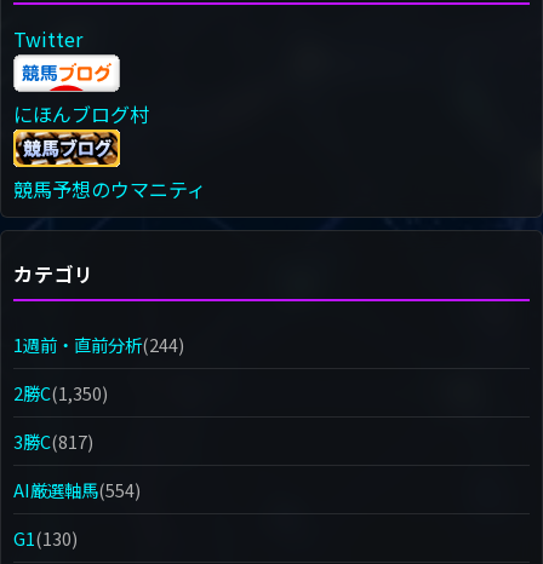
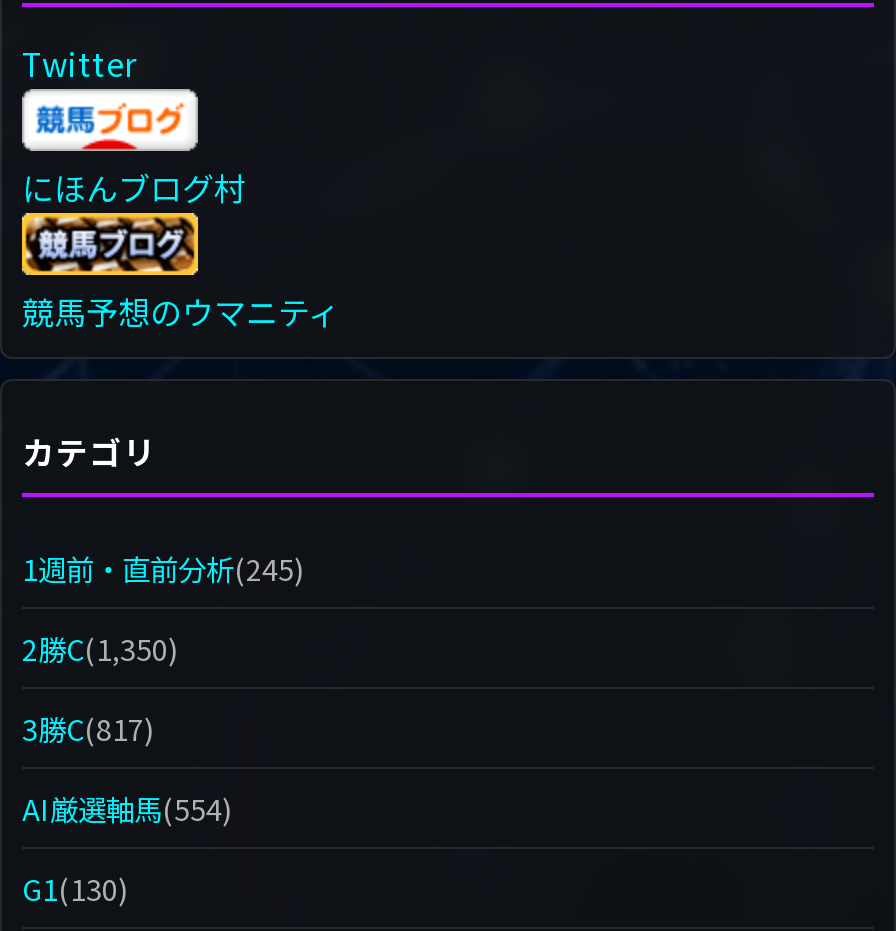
[13,332,184,357] 1週前・直前分析(244) -> [22,547,304,589] 1週前・直前分析(245)

